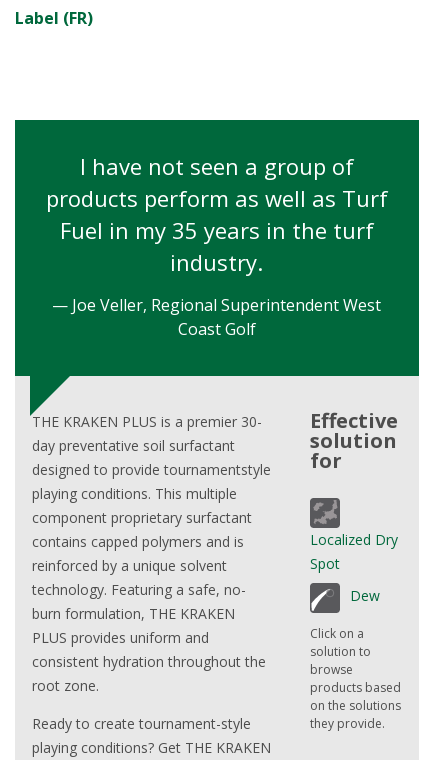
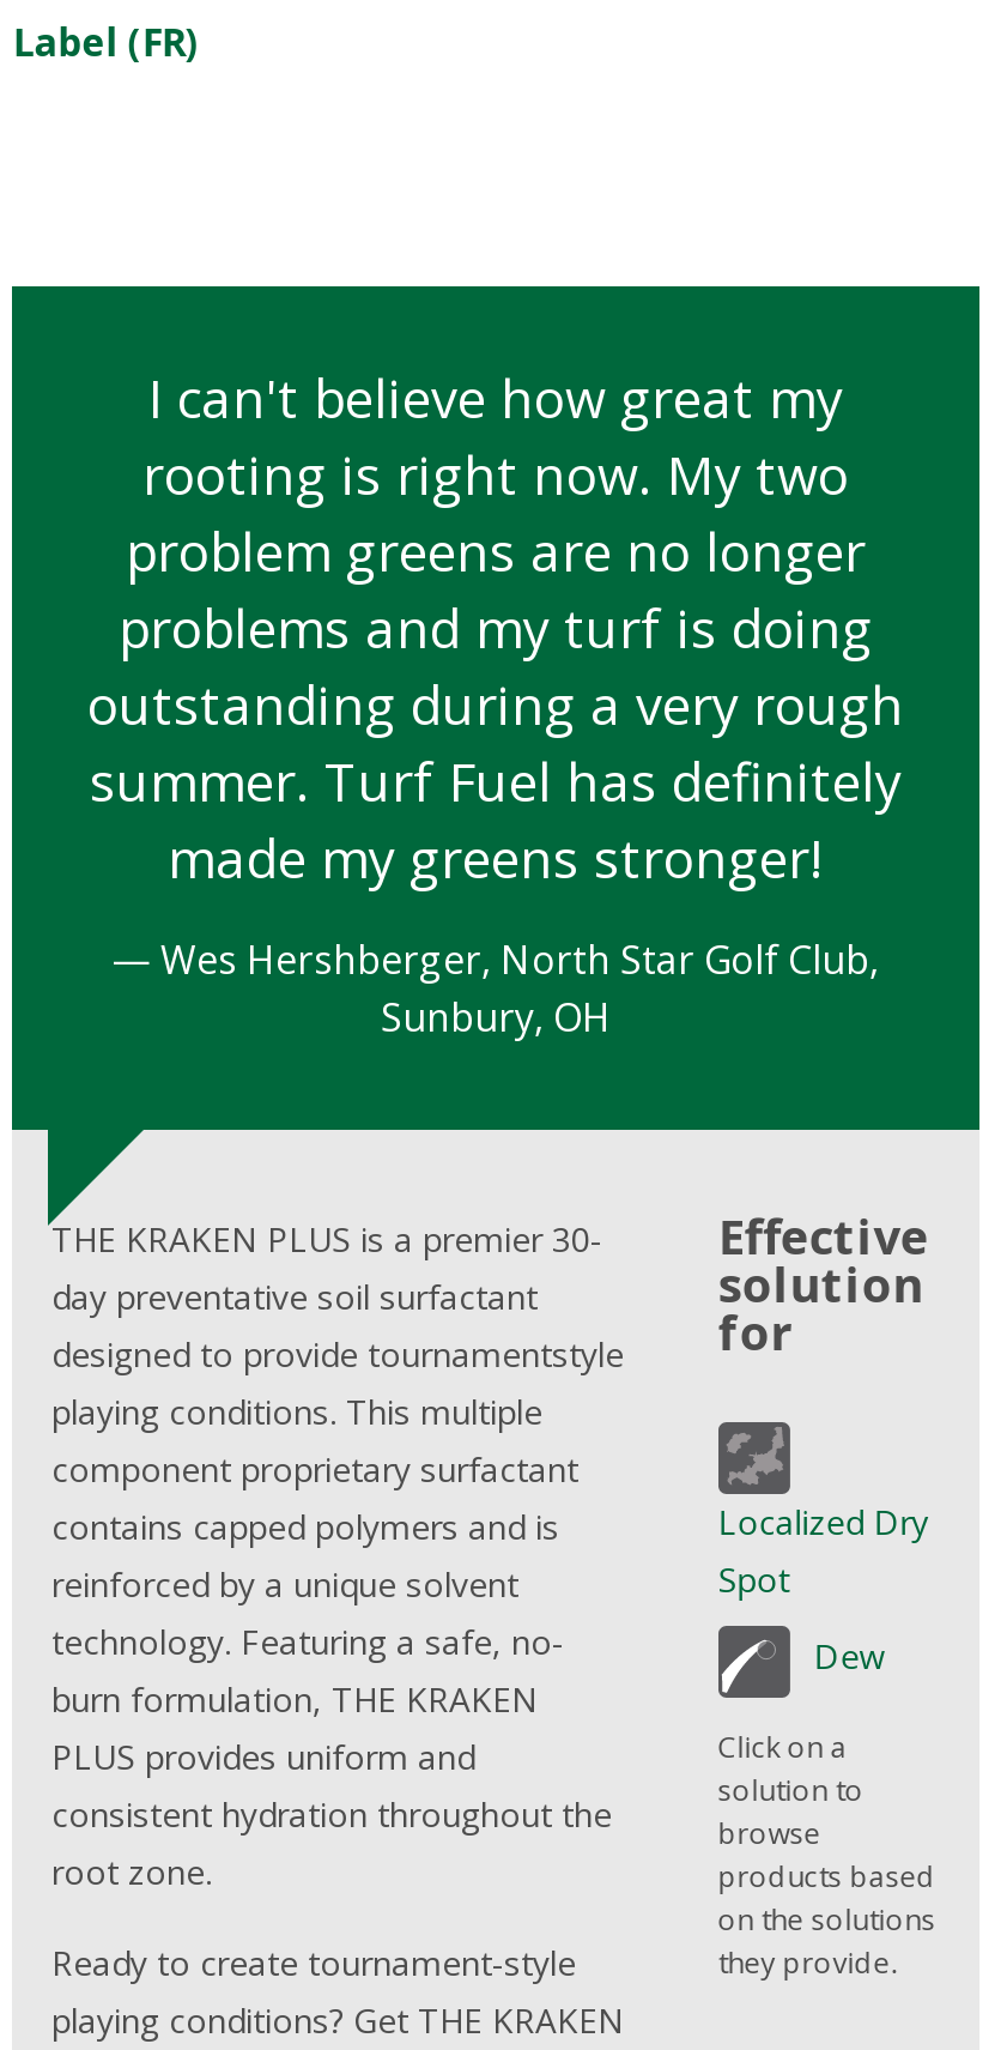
[46,151,388,277] I have not seen a group of | products perform as well as Turf | Fuel in my 35 years in the turf | industry. -> [87,361,904,893] I can't believe how great my | rooting is right now. My two | problem greens are no longer | problems and my turf is doing | outstanding during a very rough | summer. Turf Fuel has definitely | made my greens stronger!
[52,294,381,340] — Joe Veller, Regional Superintendent West | Coast Golf -> [113,933,879,1044] — Wes Hershberger, North Star Golf Club, | Sunbury, OH

